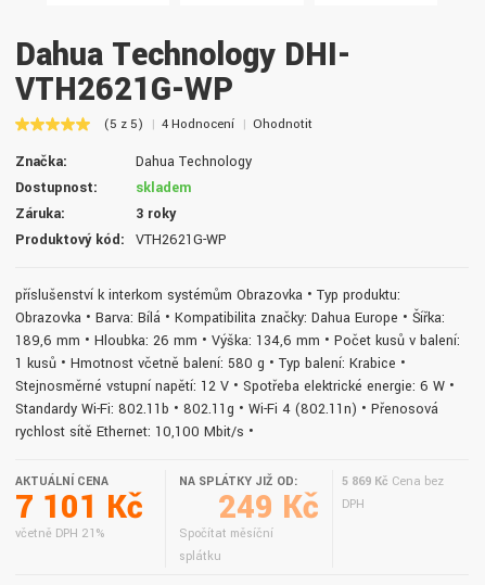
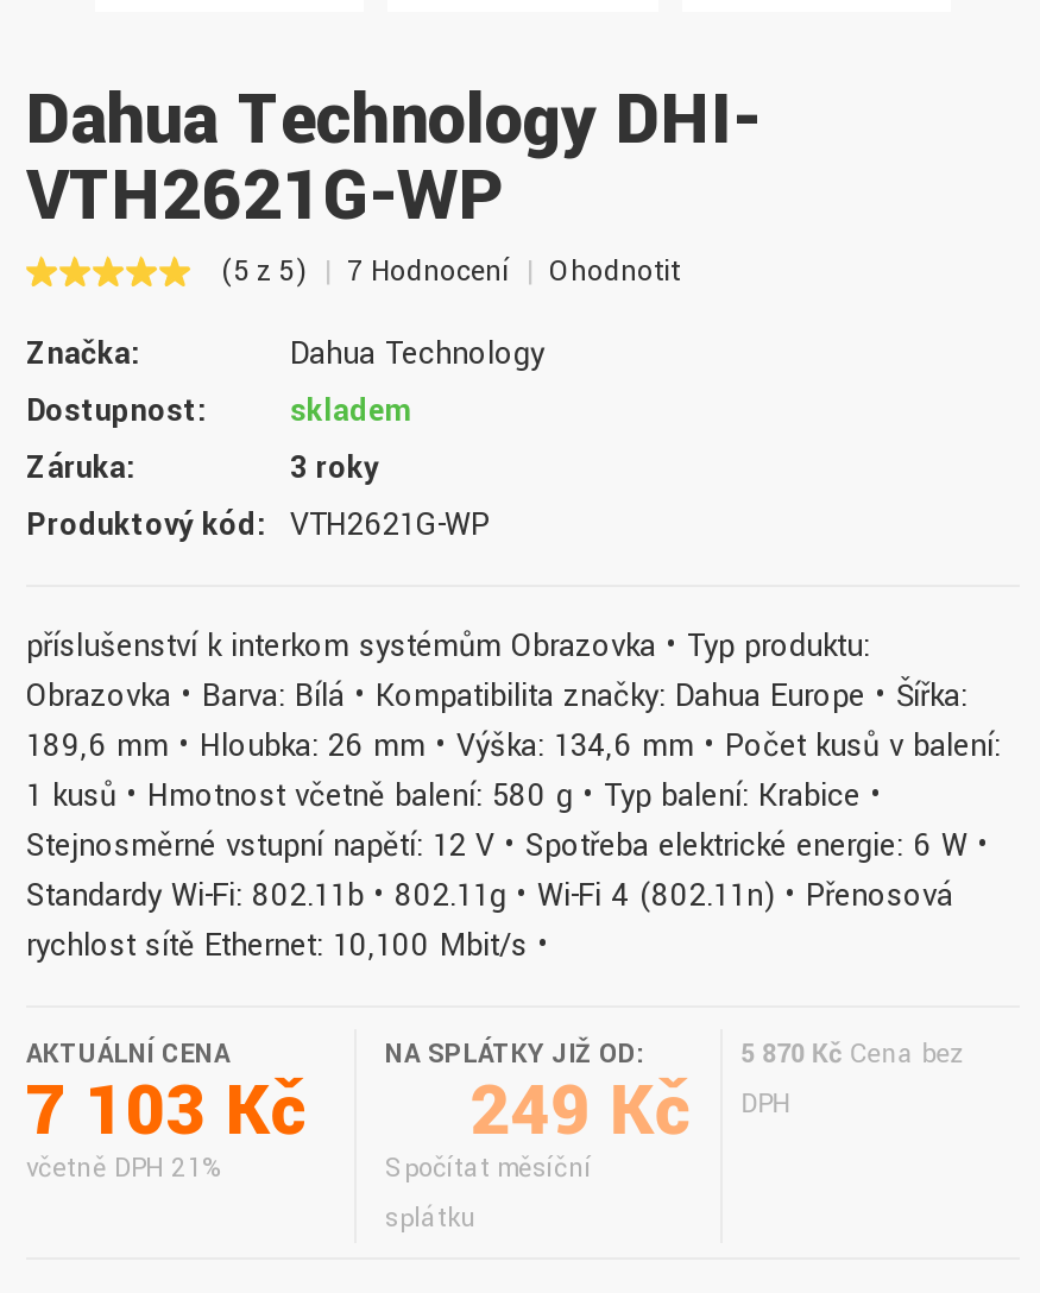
[104,116,312,134] (5 z 5) 4 Hodnocení Ohodnotit -> [221,253,680,294] (5 z 5) 7 Hodnocení Ohodnotit
[341,474,443,490] 5 869 Kč Cena bez -> [741,1037,964,1073] 5 870 Kč Cena bez
[15,486,364,530] 7 101 Kč 249 Kč DPH -> [26,1064,791,1161] 7 103 Kč 249 Kč DPH

